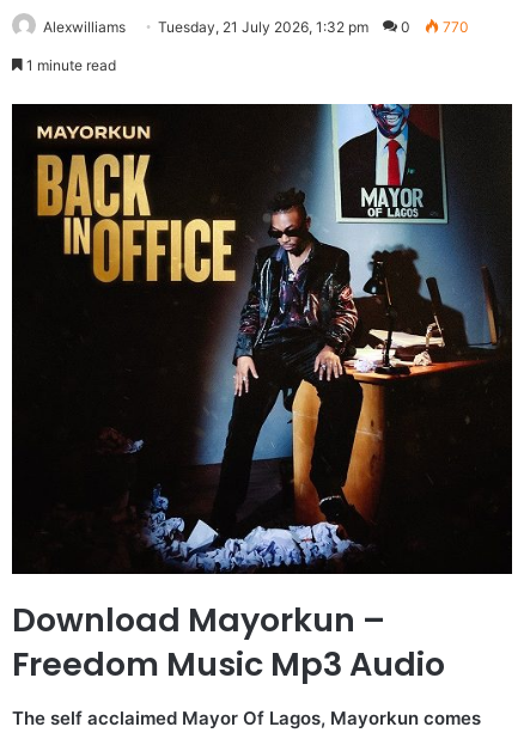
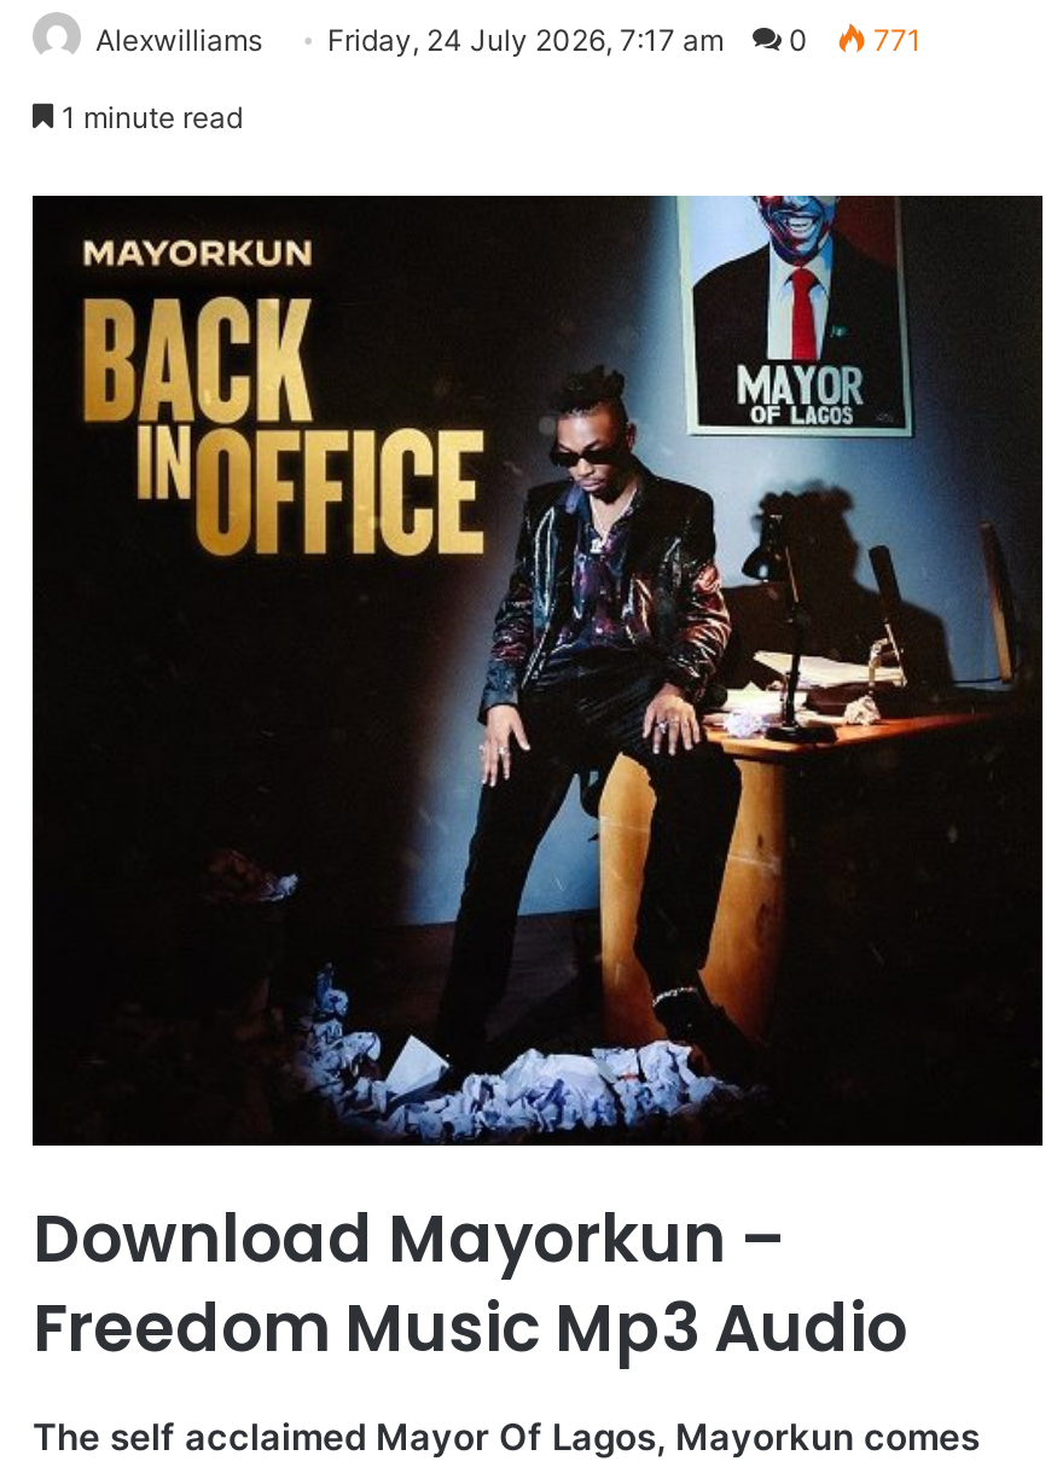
[158,18,368,36] Tuesday, 21 July 2026, 1:32 pm -> [327,22,724,58] Friday, 24 July 2026, 7:17 am
[439,18,469,36] 770 -> [866,22,922,58] 771

